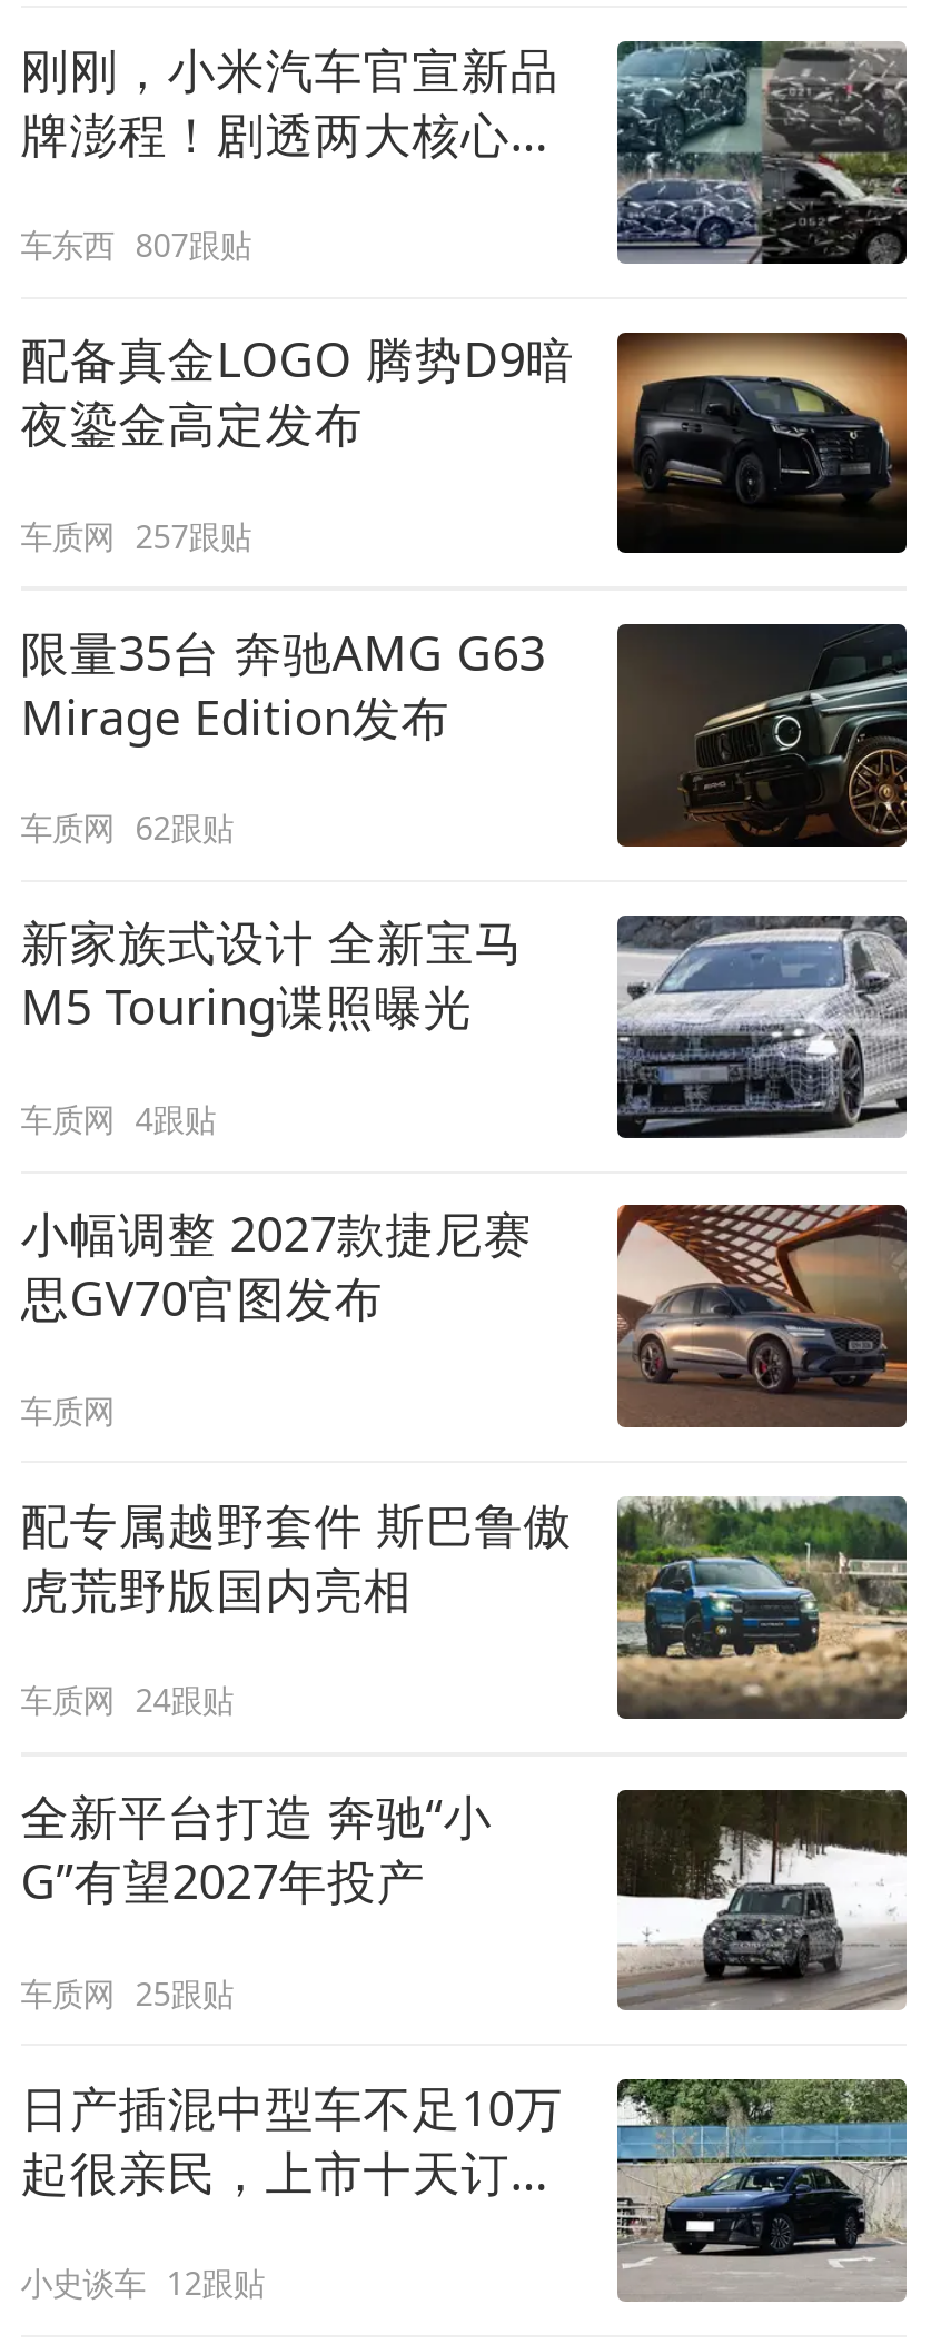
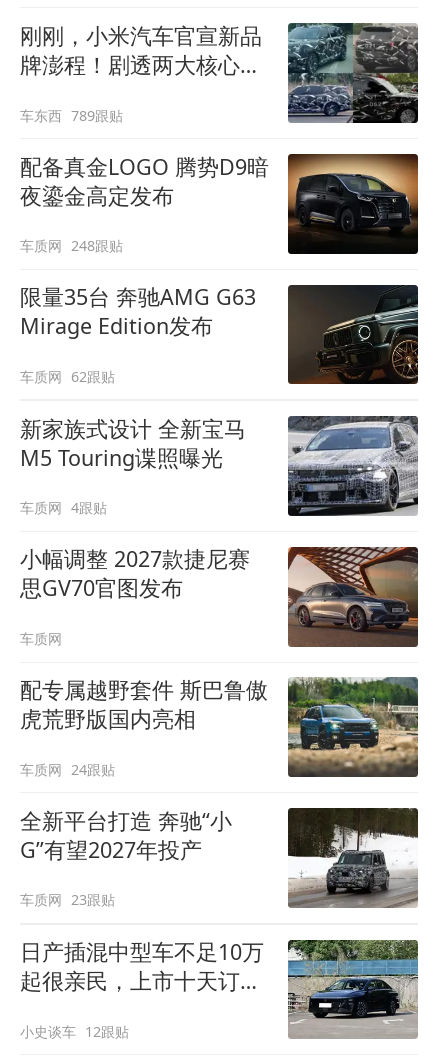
[20,224,251,266] 车东西 807跟贴 -> [20,105,123,124] 车东西 789跟贴
[20,514,251,557] 车质网 257跟贴 -> [20,236,123,255] 车质网 248跟贴
[20,1972,233,2014] 车质网 25跟贴 -> [20,890,115,909] 车质网 23跟贴

